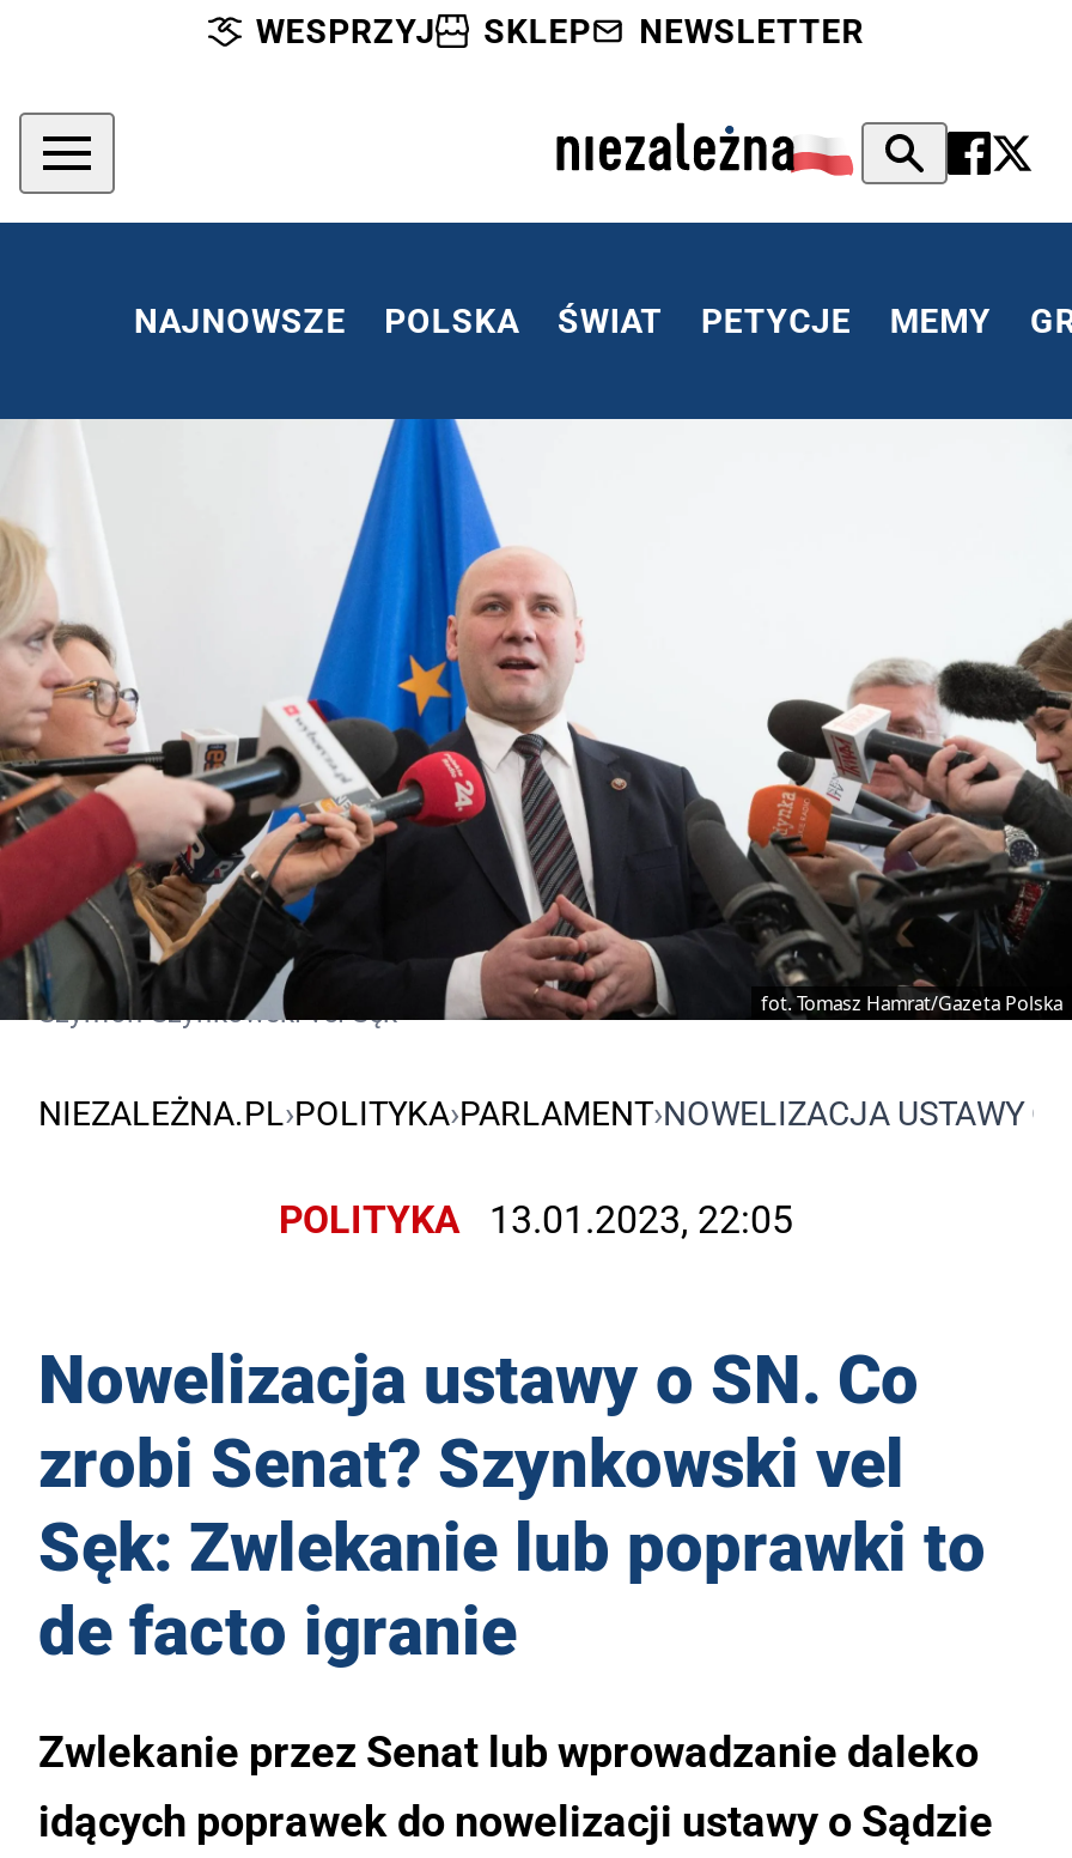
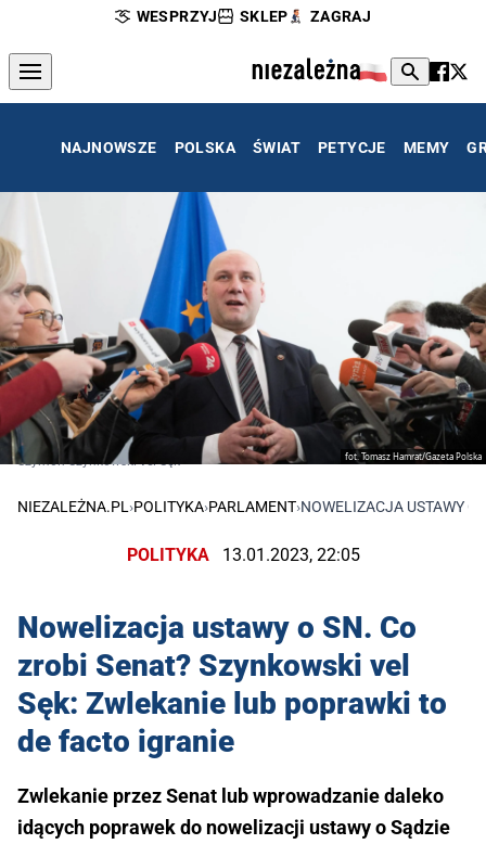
[639,12,864,50] NEWSLETTER -> [310,8,371,25] ZAGRAJ

